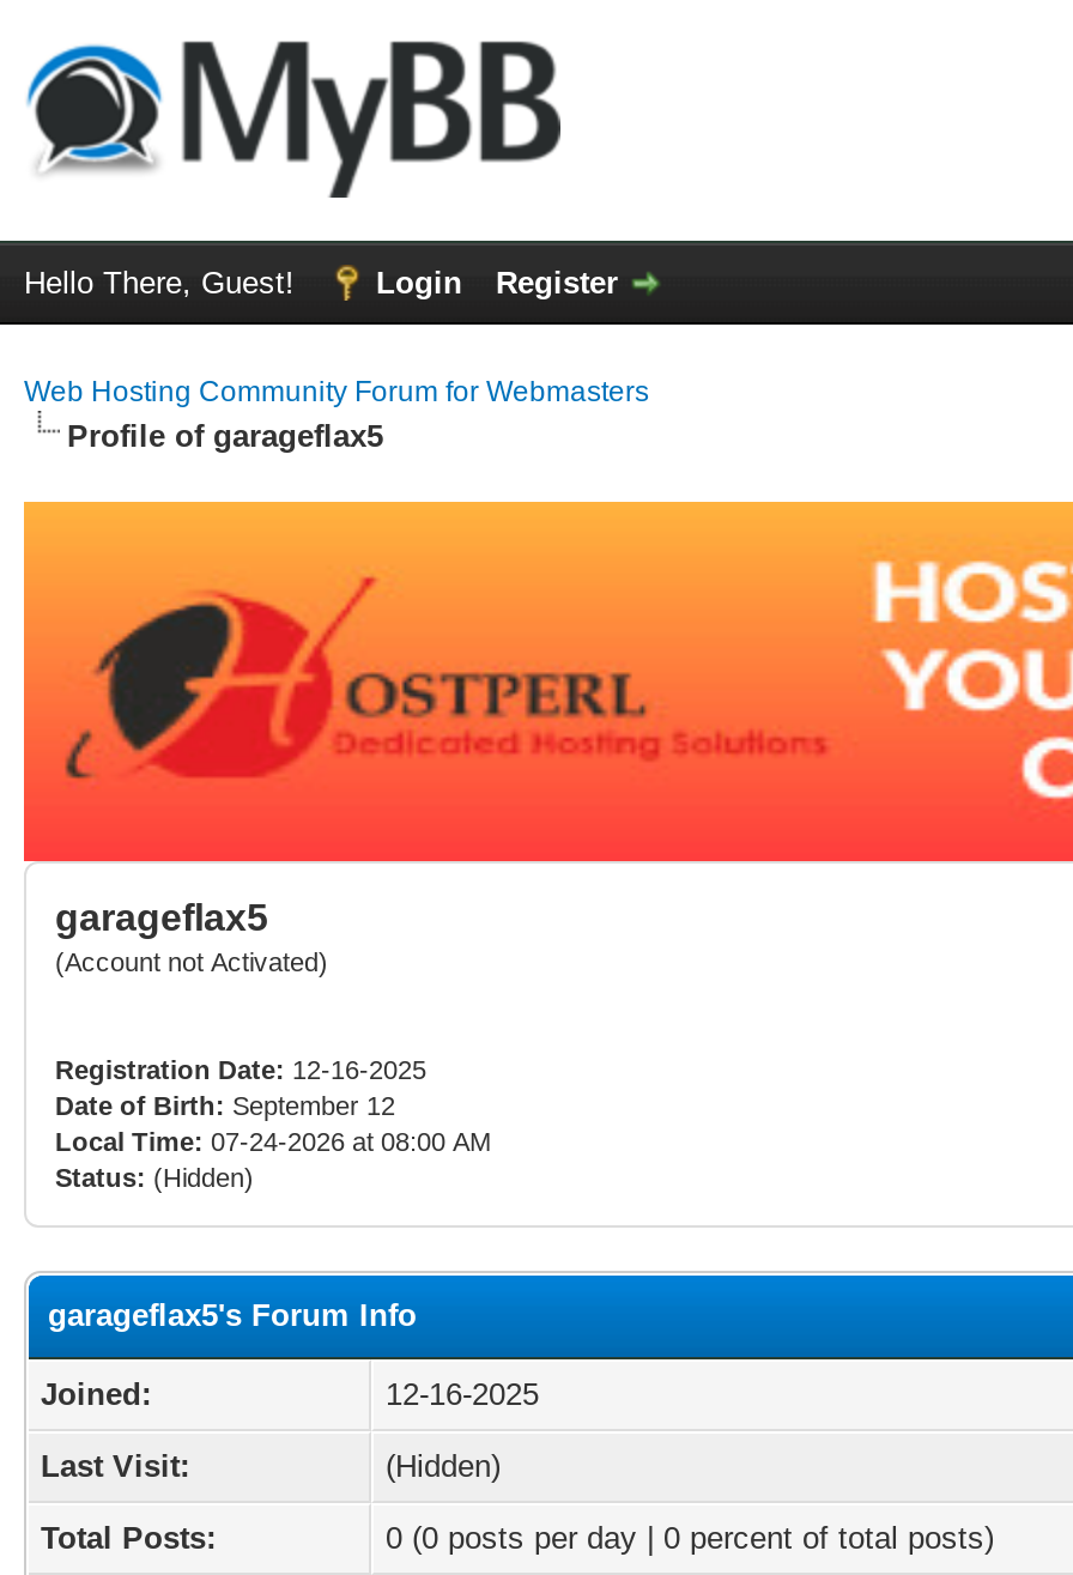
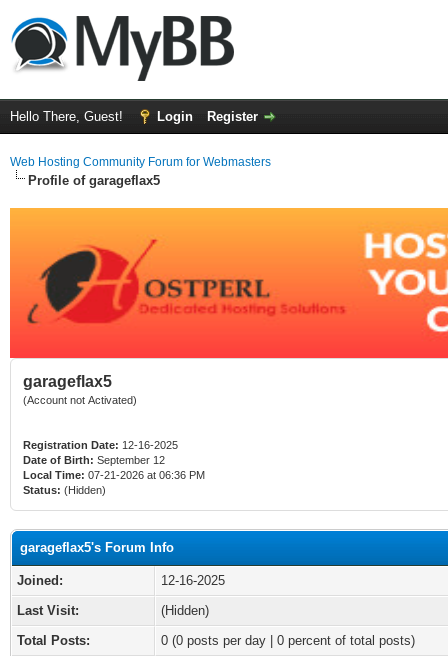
[55,1127,491,1156] Local Time: 07-24-2026 at 08:00 AM -> [23,469,205,481] Local Time: 07-21-2026 at 06:36 PM

